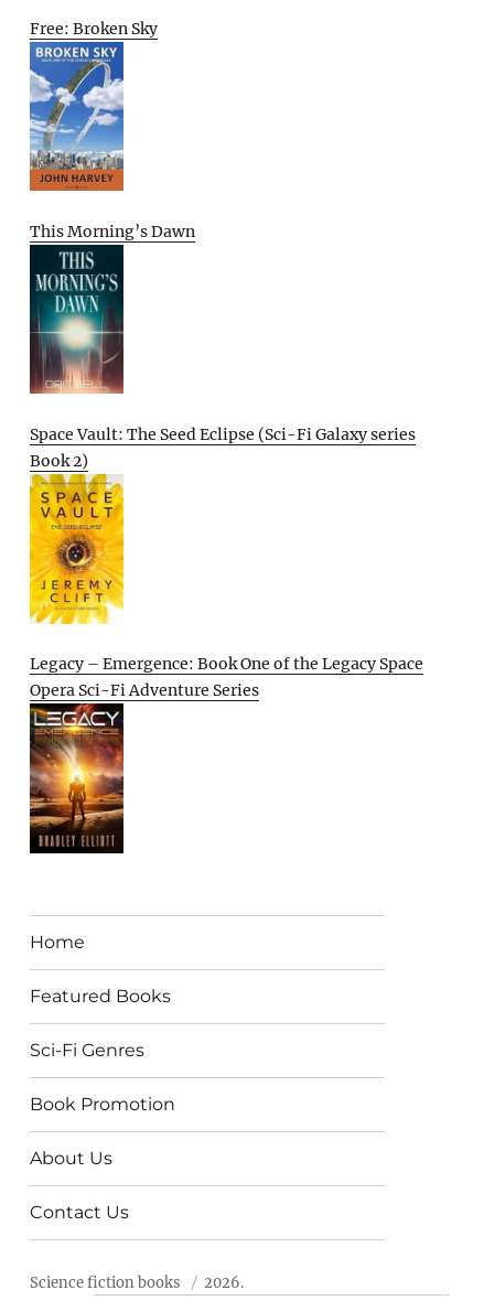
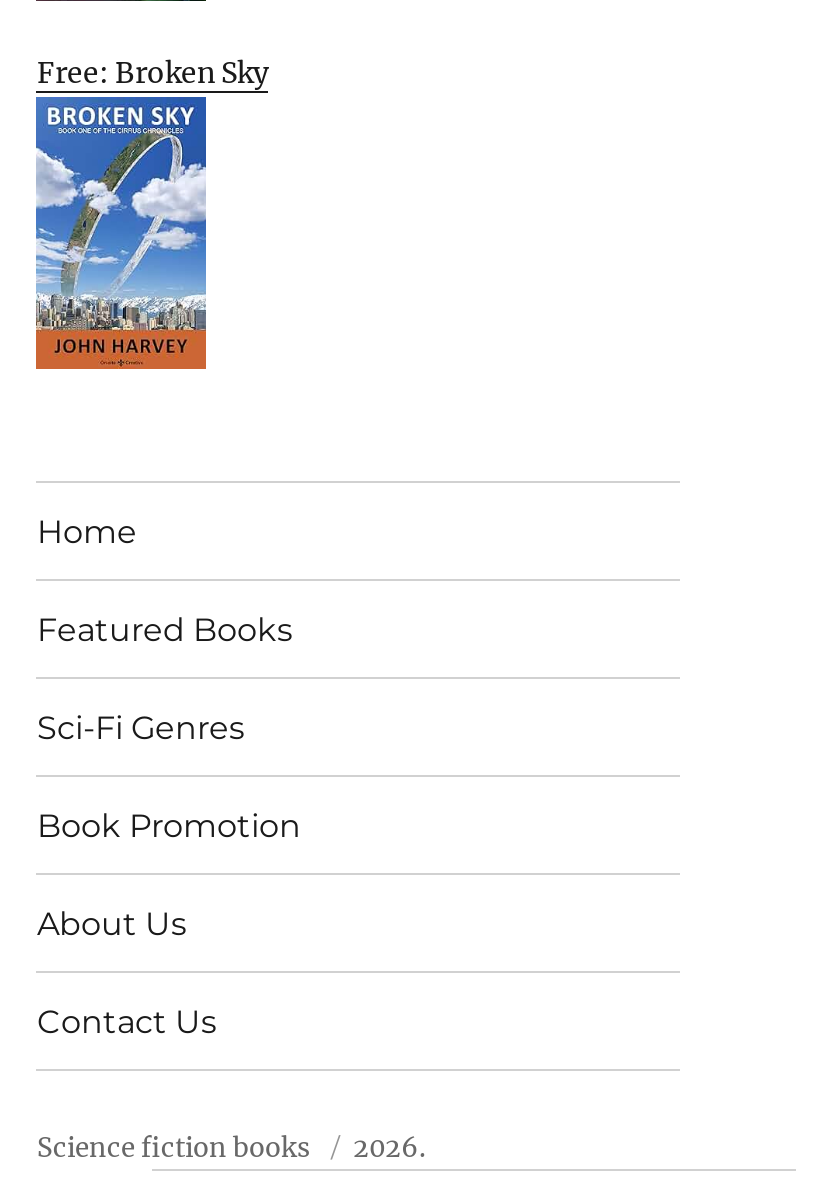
[30,221,196,241] This Morning’s Dawn -> none
[29,249,416,471] [image] | Space Vault: The Seed Eclipse (Sci-Fi Galaxy series | Book 2) -> none
[29,473,424,700] [image] | Legacy – Emergence: Book One of the Legacy Space | Opera Sci-Fi Adventure Series -> none
[29,709,125,854] [image] -> none

